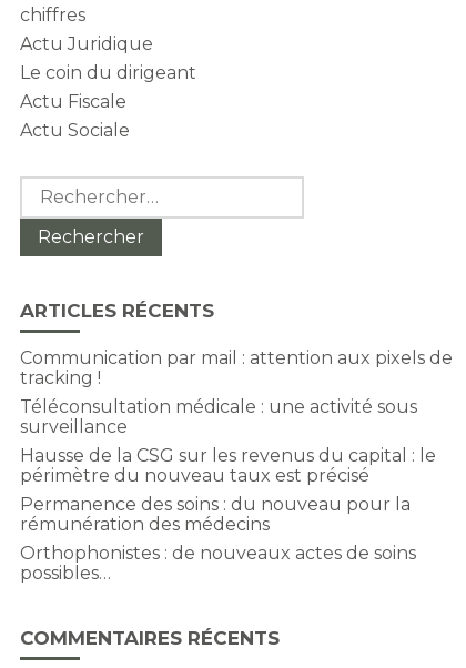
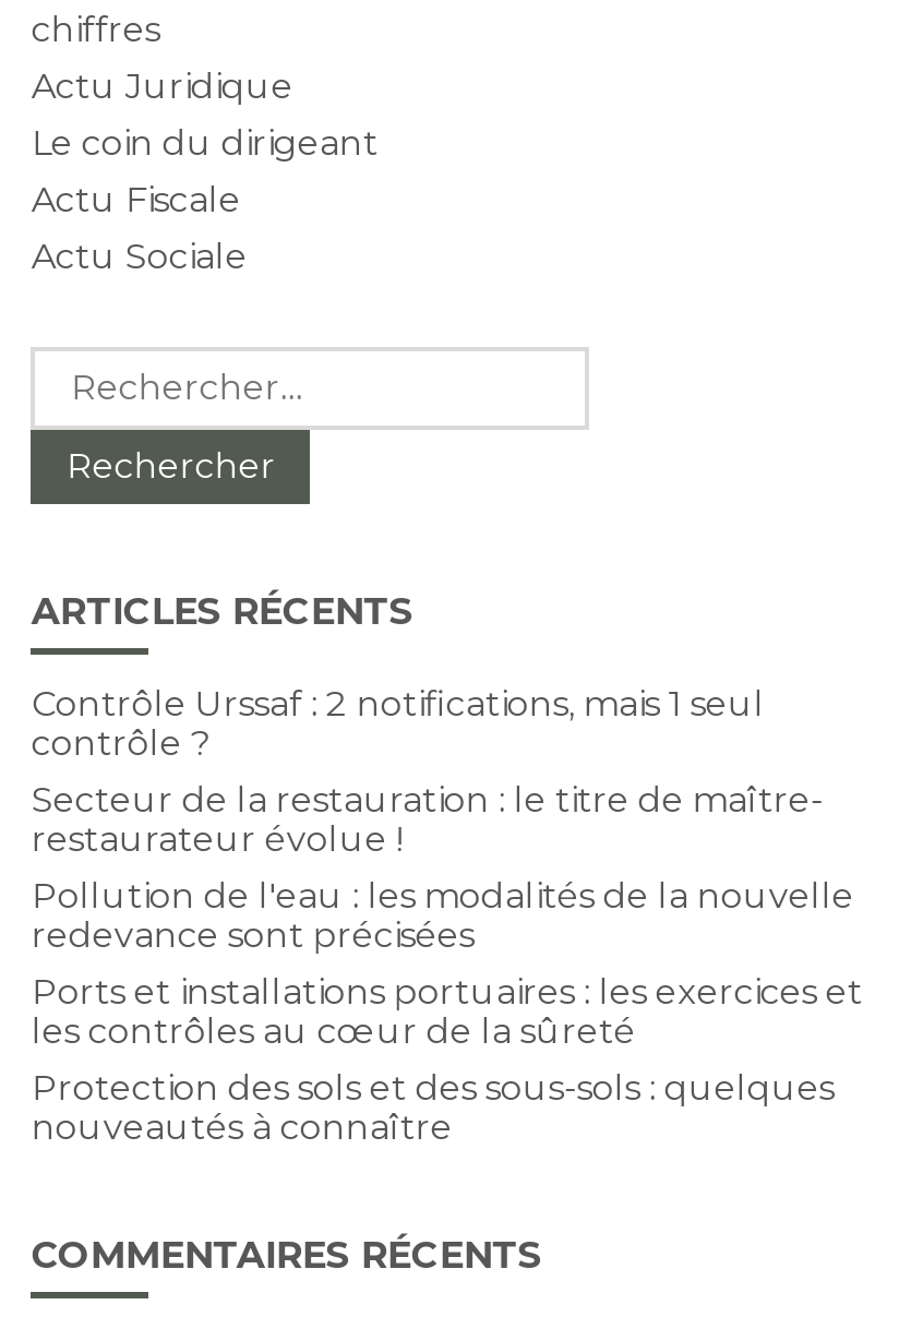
[20,347,453,584] Communication par mail : attention aux pixels de | tracking ! | Téléconsultation médicale : une activité sous | surveillance | Hausse de la CSG sur les revenus du capital : le | périmètre du nouveau taux est précisé | Permanence des soins : du nouveau pour la | rémunération des médecins | Orthophonistes : de nouveaux actes de soins | possibles… -> [31,683,863,1148] Contrôle Urssaf : 2 notifications, mais 1 seul | contrôle ? | Secteur de la restauration : le titre de maître- | restaurateur évolue ! | Pollution de l'eau : les modalités de la nouvelle | redevance sont précisées | Ports et installations portuaires : les exercices et | les contrôles au cœur de la sûreté | Protection des sols et des sous-sols : quelques | nouveautés à connaître

